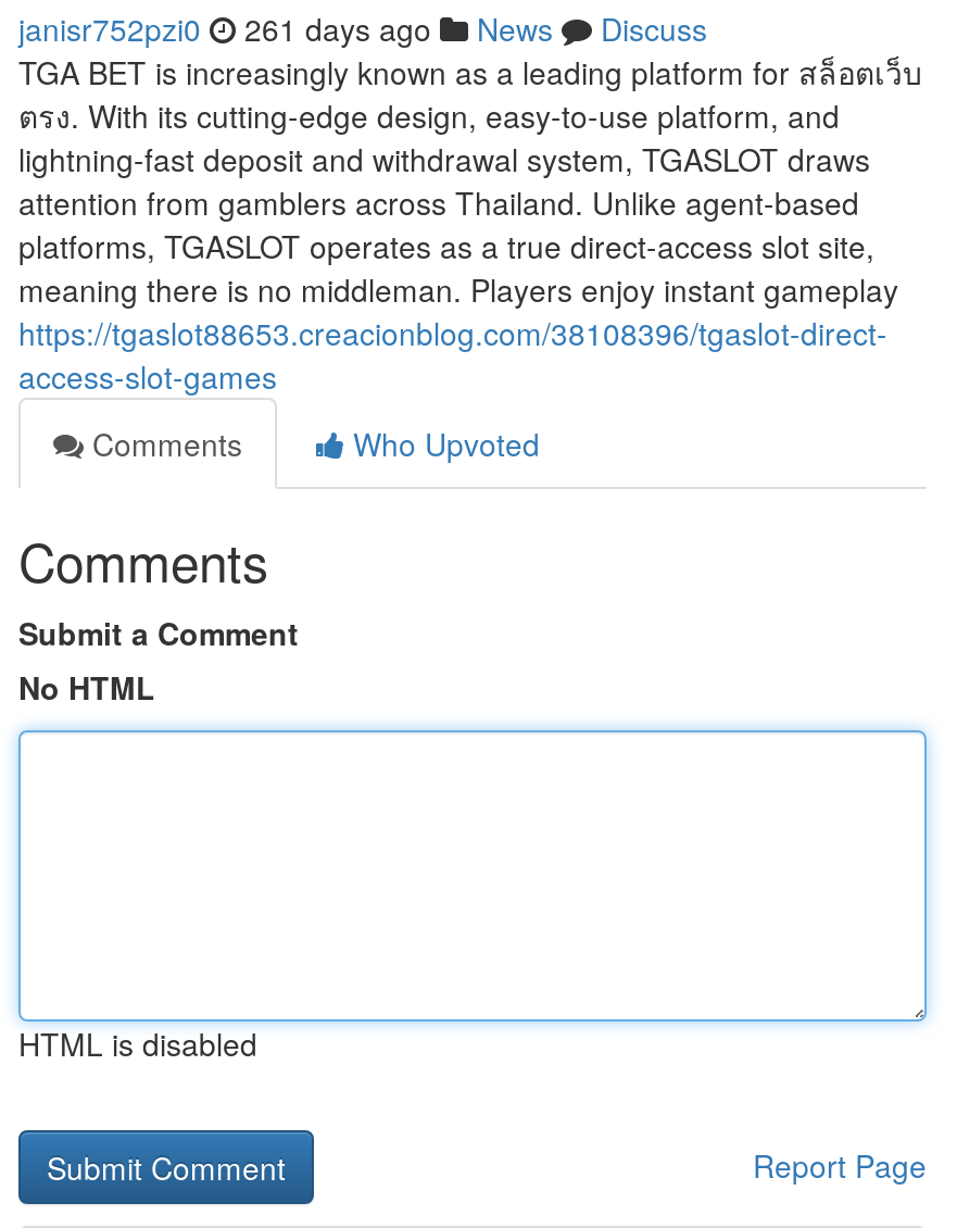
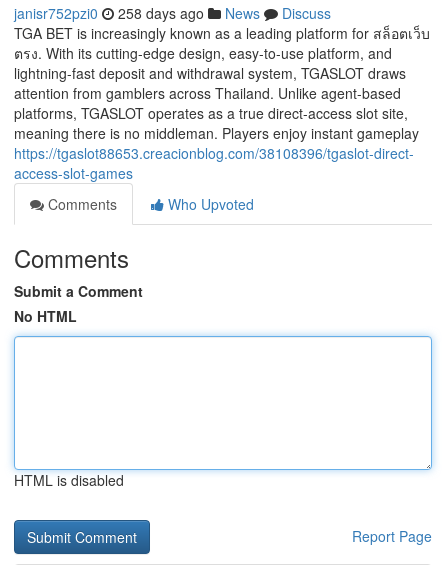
[18,7,707,50] janisr752pzi0 261 days ago News Discuss -> [14,3,331,23] janisr752pzi0 258 days ago News Discuss

